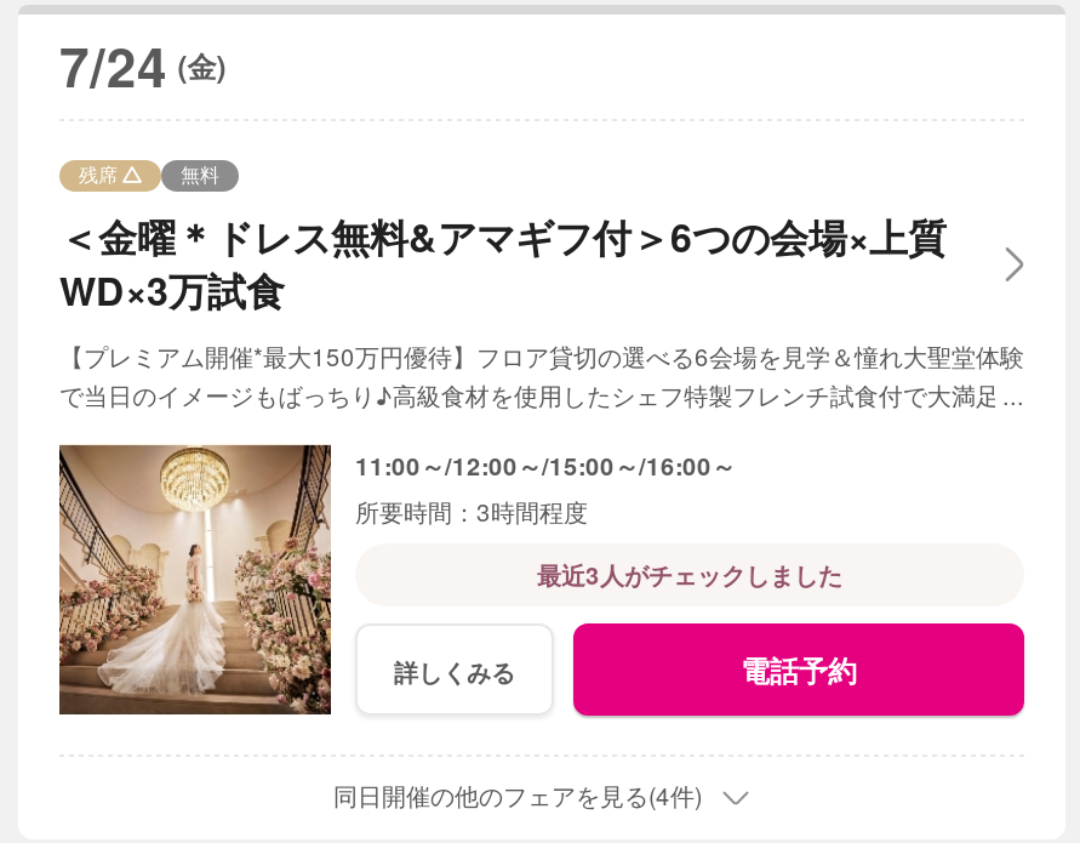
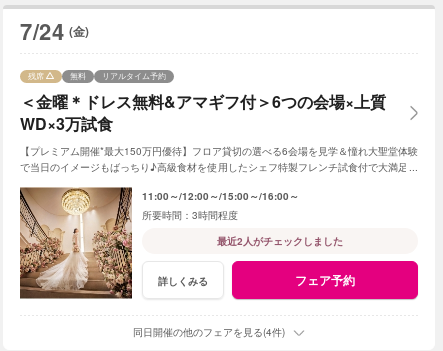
none -> [102,70,166,81] リアルタイム予約
[537,558,842,592] 最近3人がチェックしました -> [217,234,343,248] 最近2人がチェックしました
[741,648,857,692] 電話予約 -> [295,271,355,289] フェア予約

